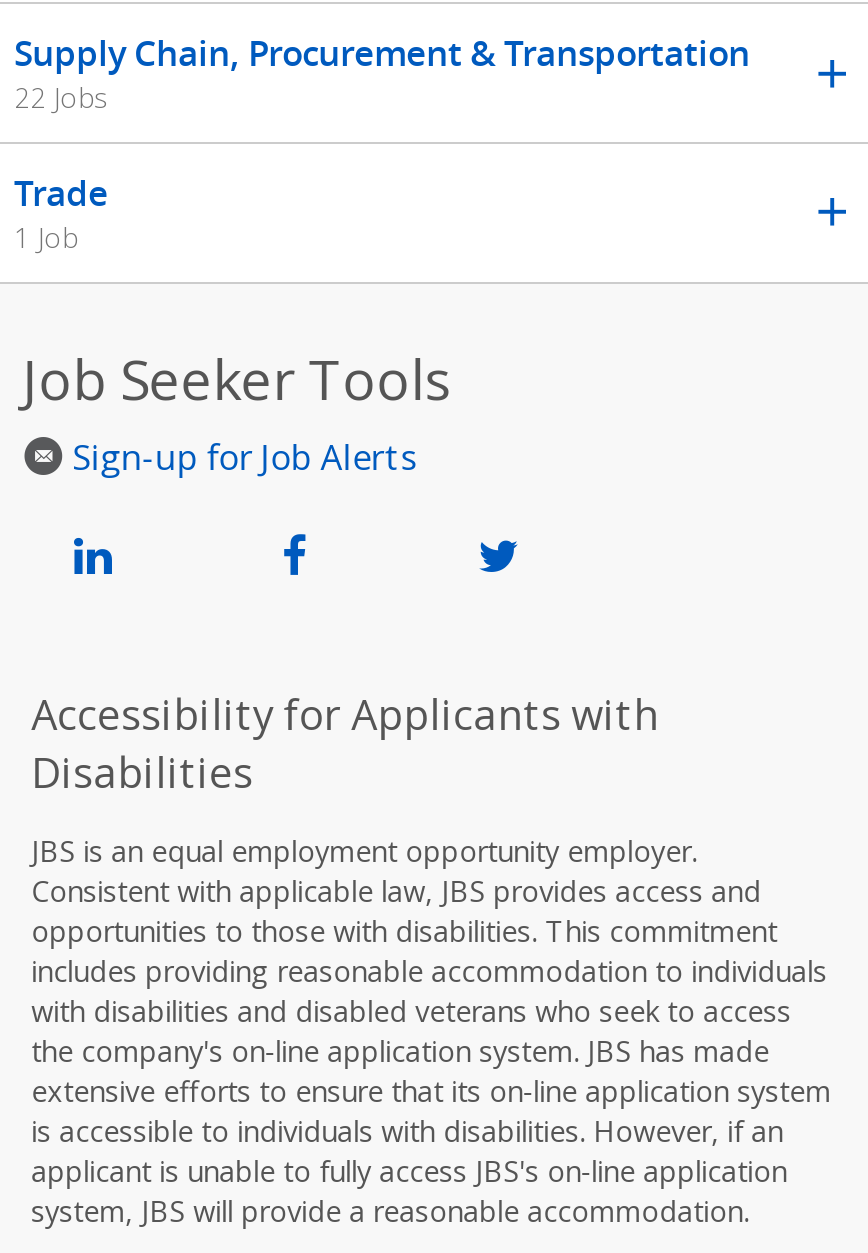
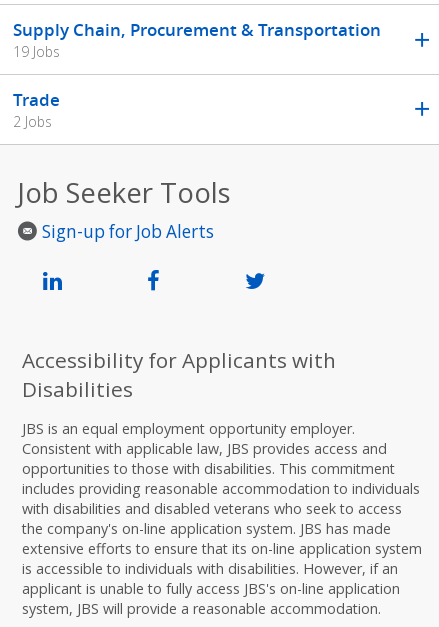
[14,78,108,116] 22 Jobs -> [13,42,60,61] 19 Jobs
[14,218,78,256] 1 Job -> [13,112,52,131] 2 Jobs

